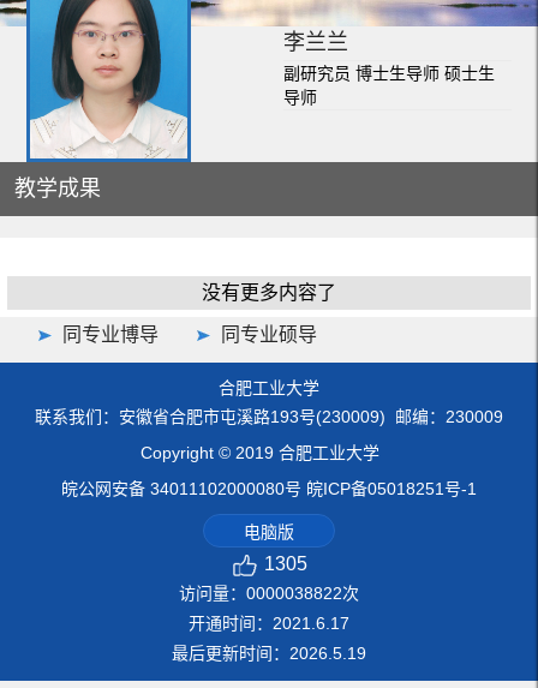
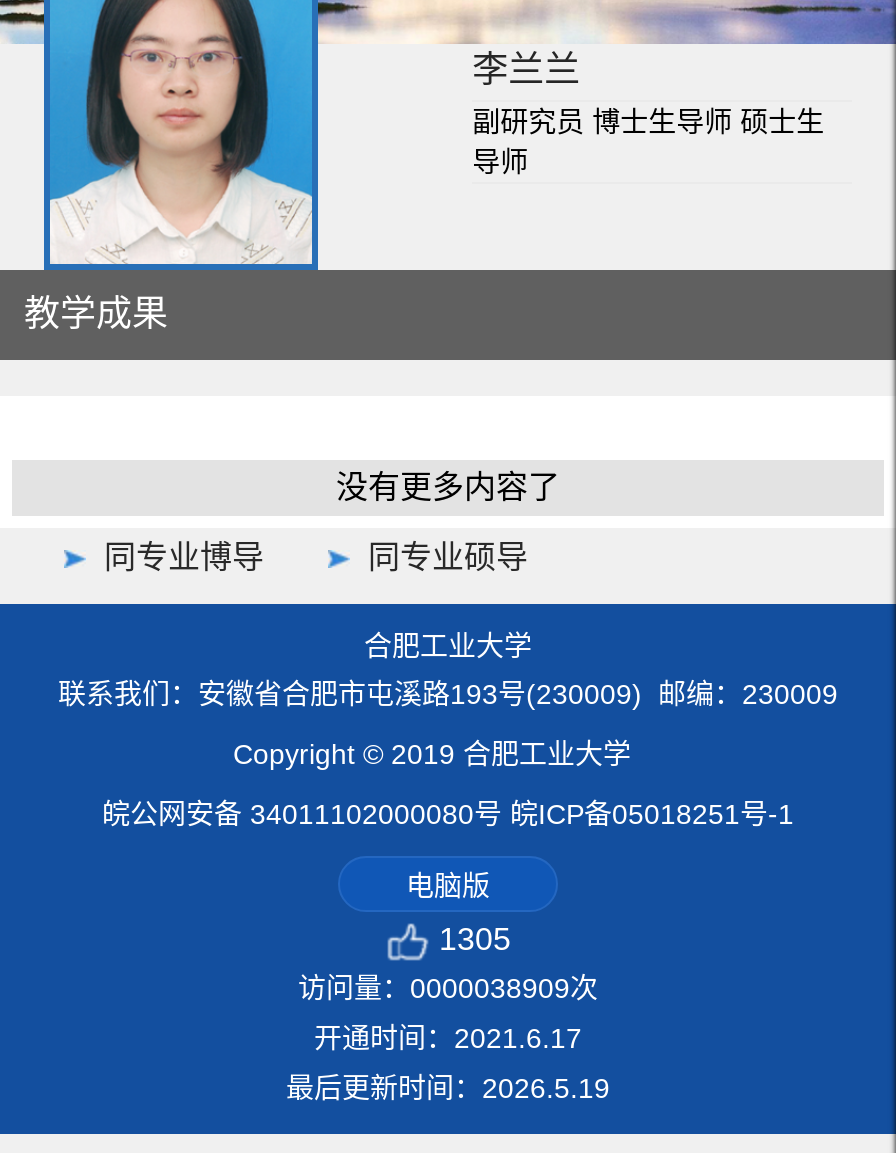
[179,583,359,603] 访问量：0000038822次 -> [298,972,598,1004] 访问量：0000038909次

